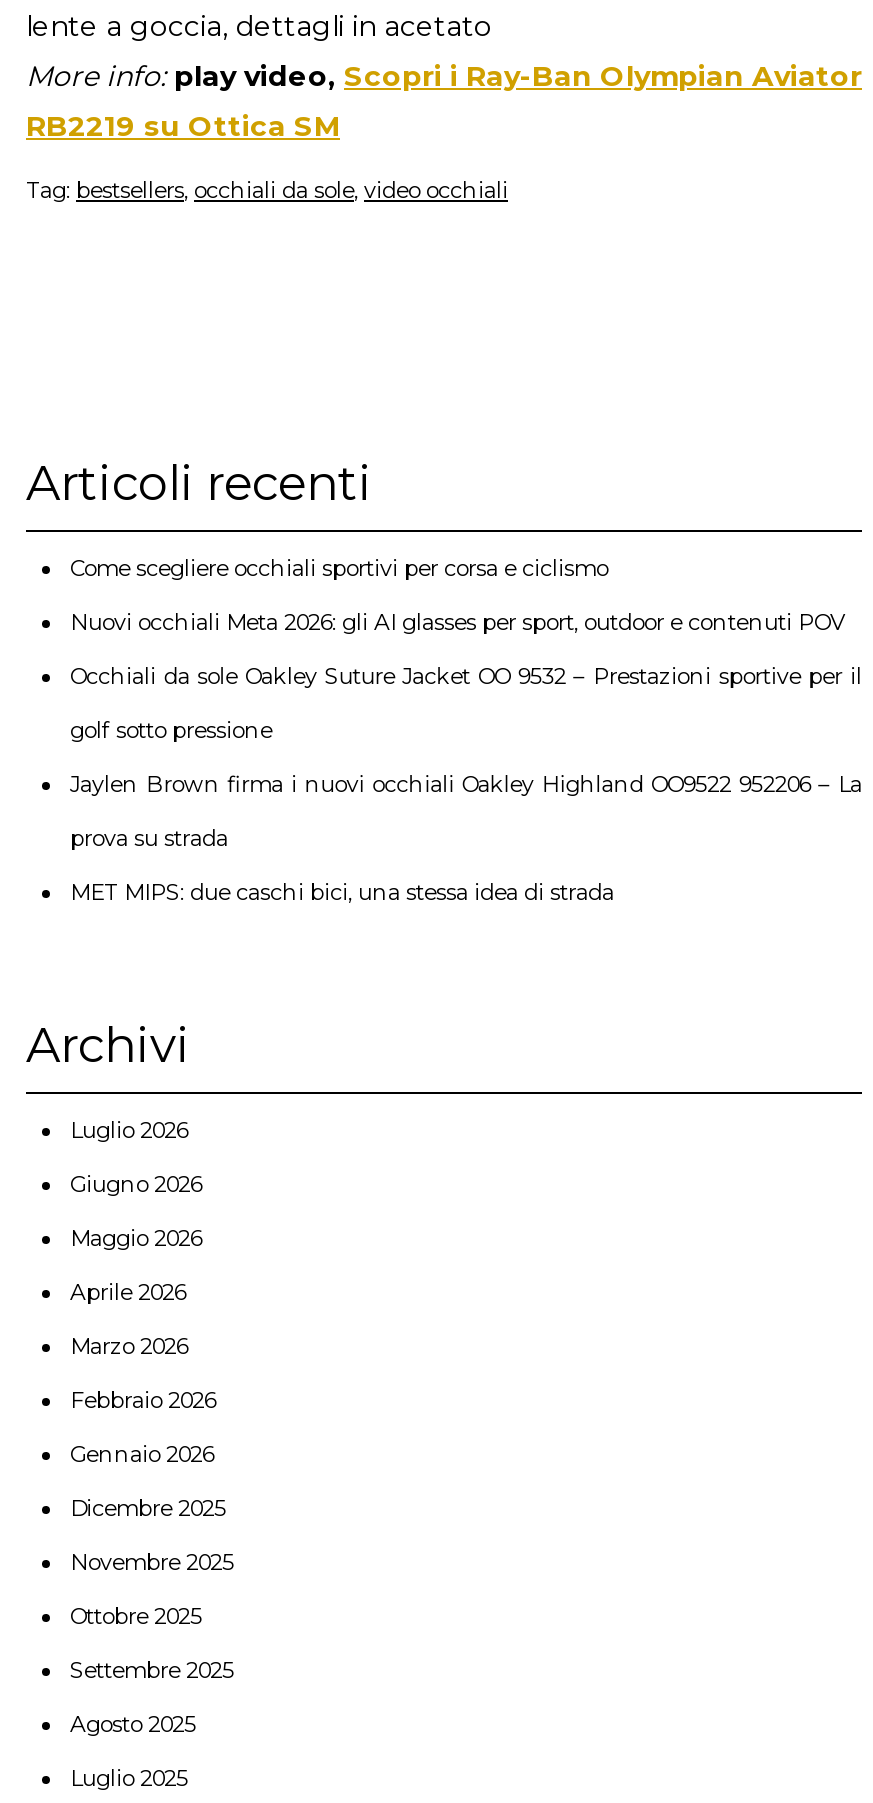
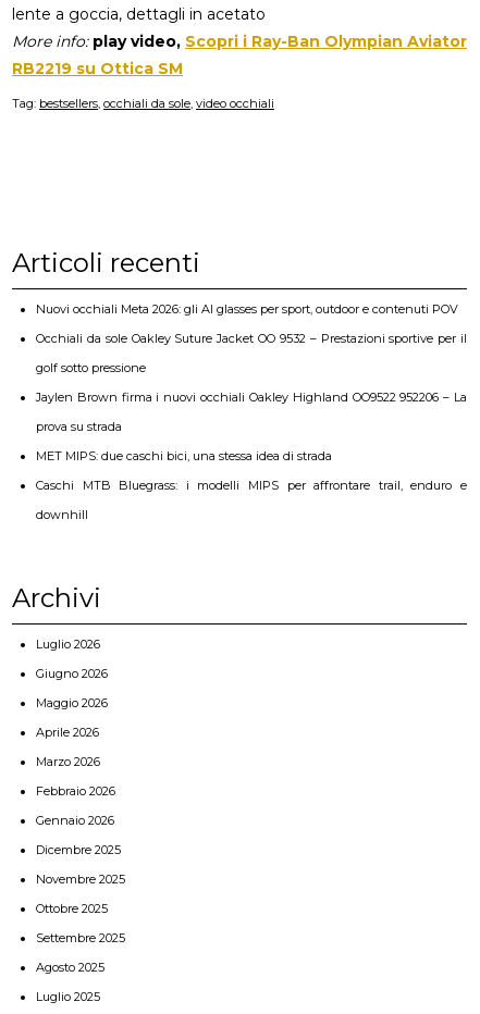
[70,554,608,582] Come scegliere occhiali sportivi per corsa e ciclismo -> none
moved [70,608,862,906] -> [36,302,467,464]: Nuovi occhiali Meta 2026: gli AI glasses per sport, outdoor e contenuti POV | Occhiali da sole Oakley Suture Jacket OO 9532 – Prestazioni sportive per il | golf sotto pressione | Jaylen Brown firma i nuovi occhiali Oakley Highland OO9522 952206 – La | prova su strada | MET MIPS: due caschi bici, una stessa idea di strada
none -> [36,478,467,522] Caschi MTB Bluegrass: i modelli MIPS per affrontare trail, enduro e | downhill

